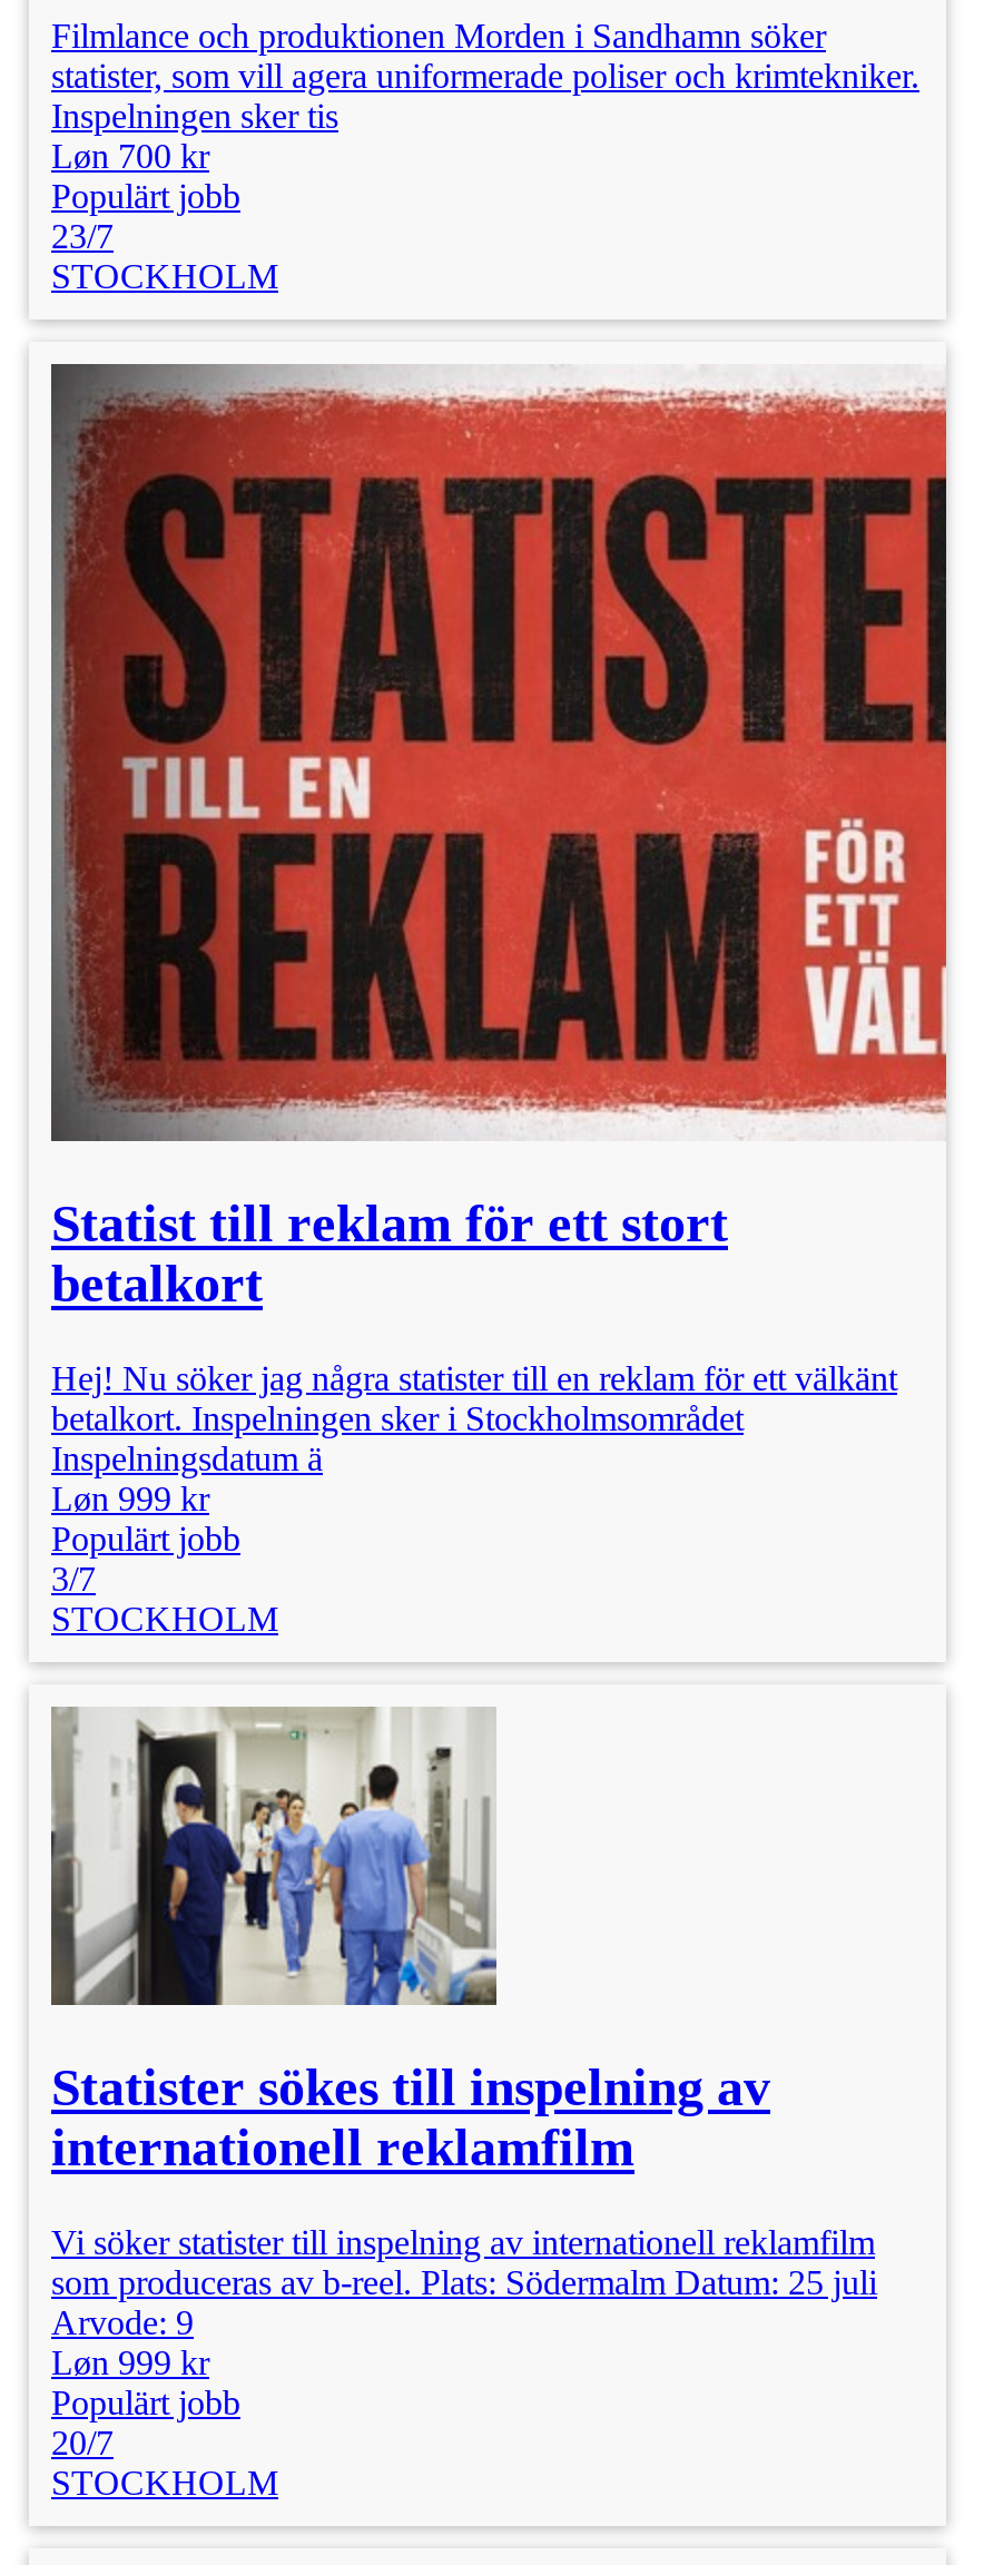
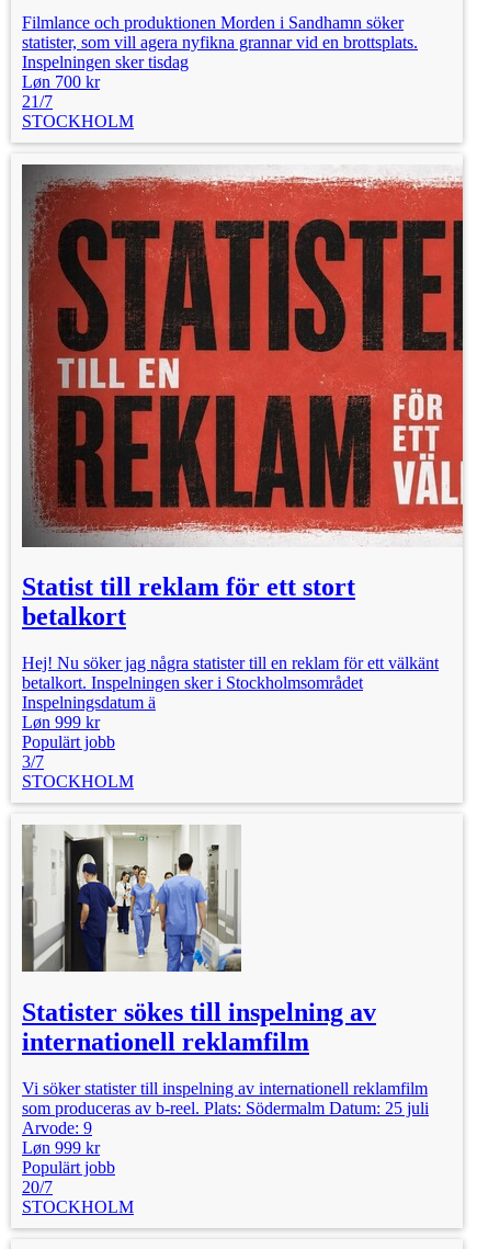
[51,58,919,136] statister, som vill agera uniformerade poliser och krimtekniker. | Inspelningen sker tis -> [22,32,418,71] statister, som vill agera nyfikna grannar vid en brottsplats. | Inspelningen sker tisdag
[51,178,240,256] Populärt jobb | 23/7 -> [22,92,53,110] 21/7

